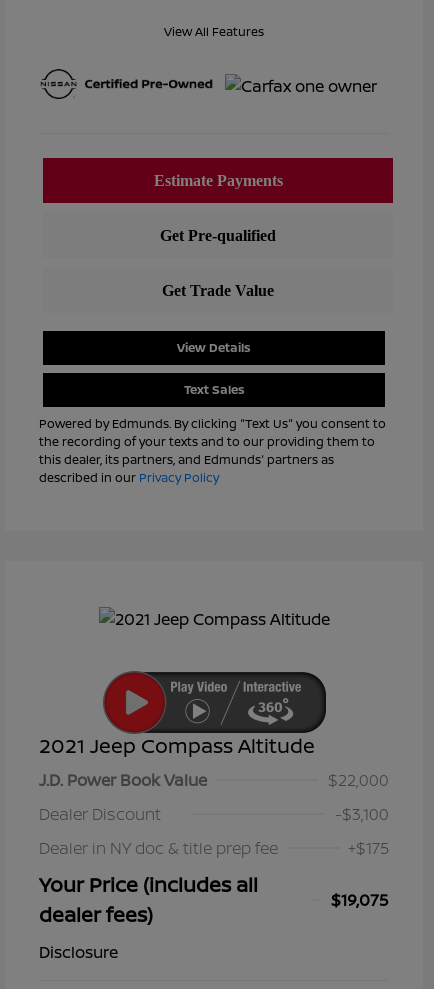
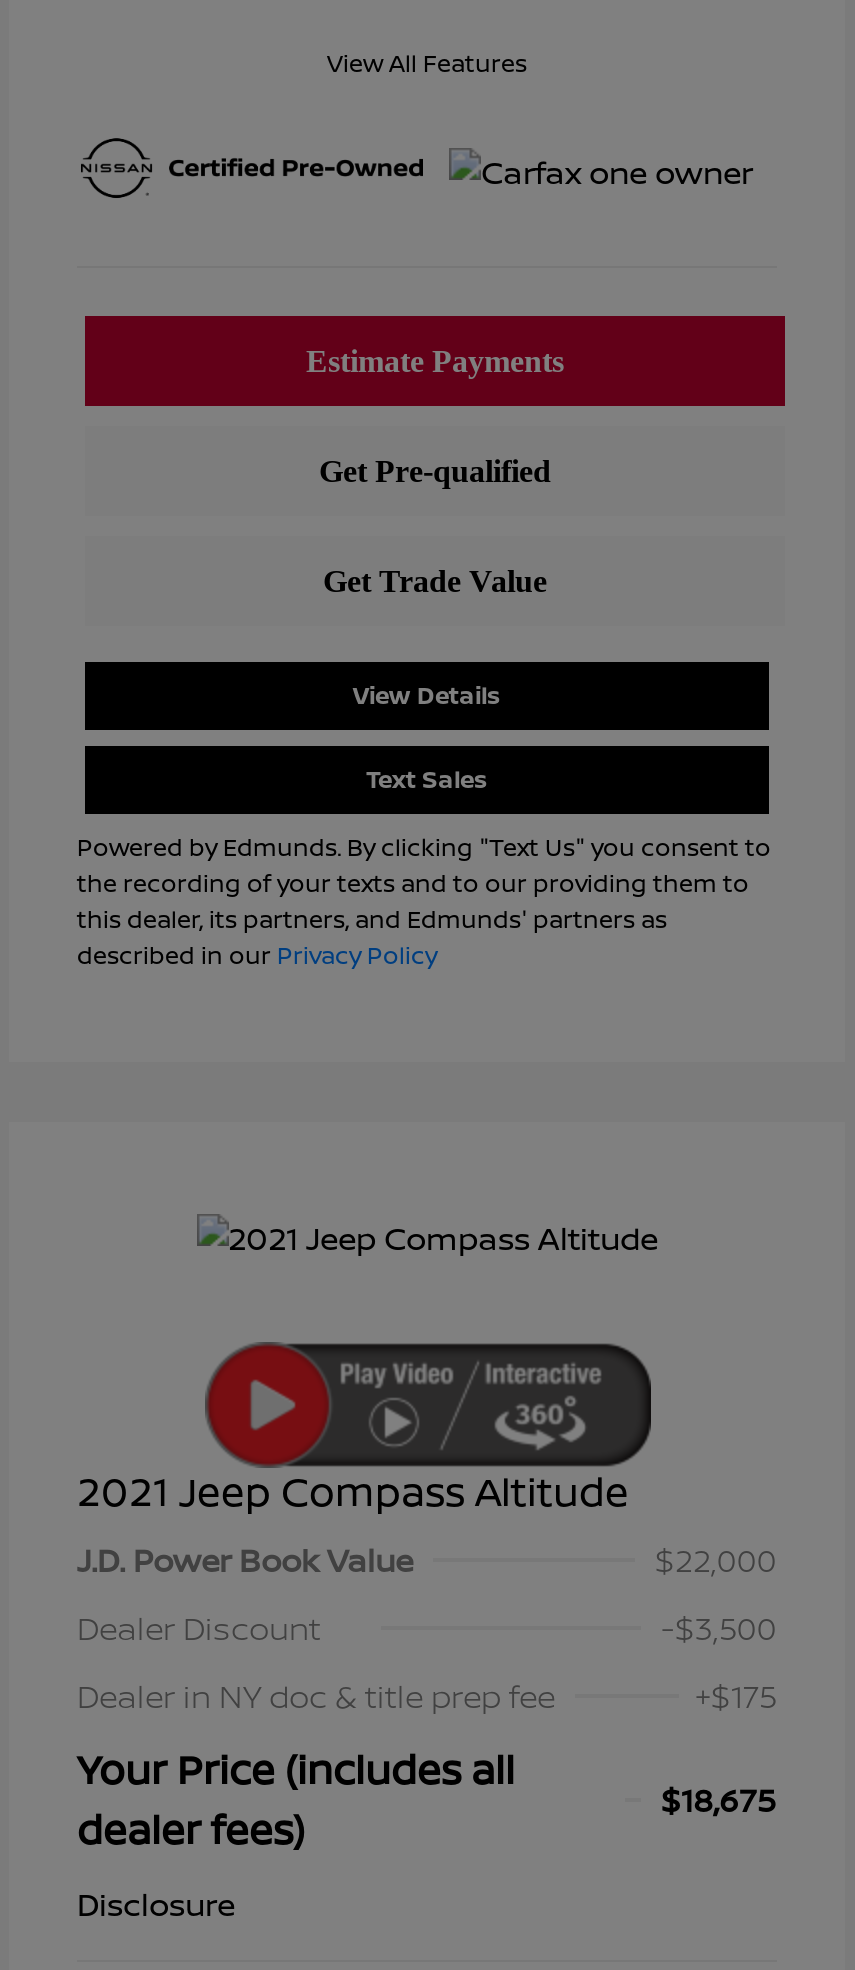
[335,803,389,825] -$3,100 -> [661,1606,777,1650] -$3,500
[331,889,389,911] $19,075 -> [661,1778,777,1822] $18,675

